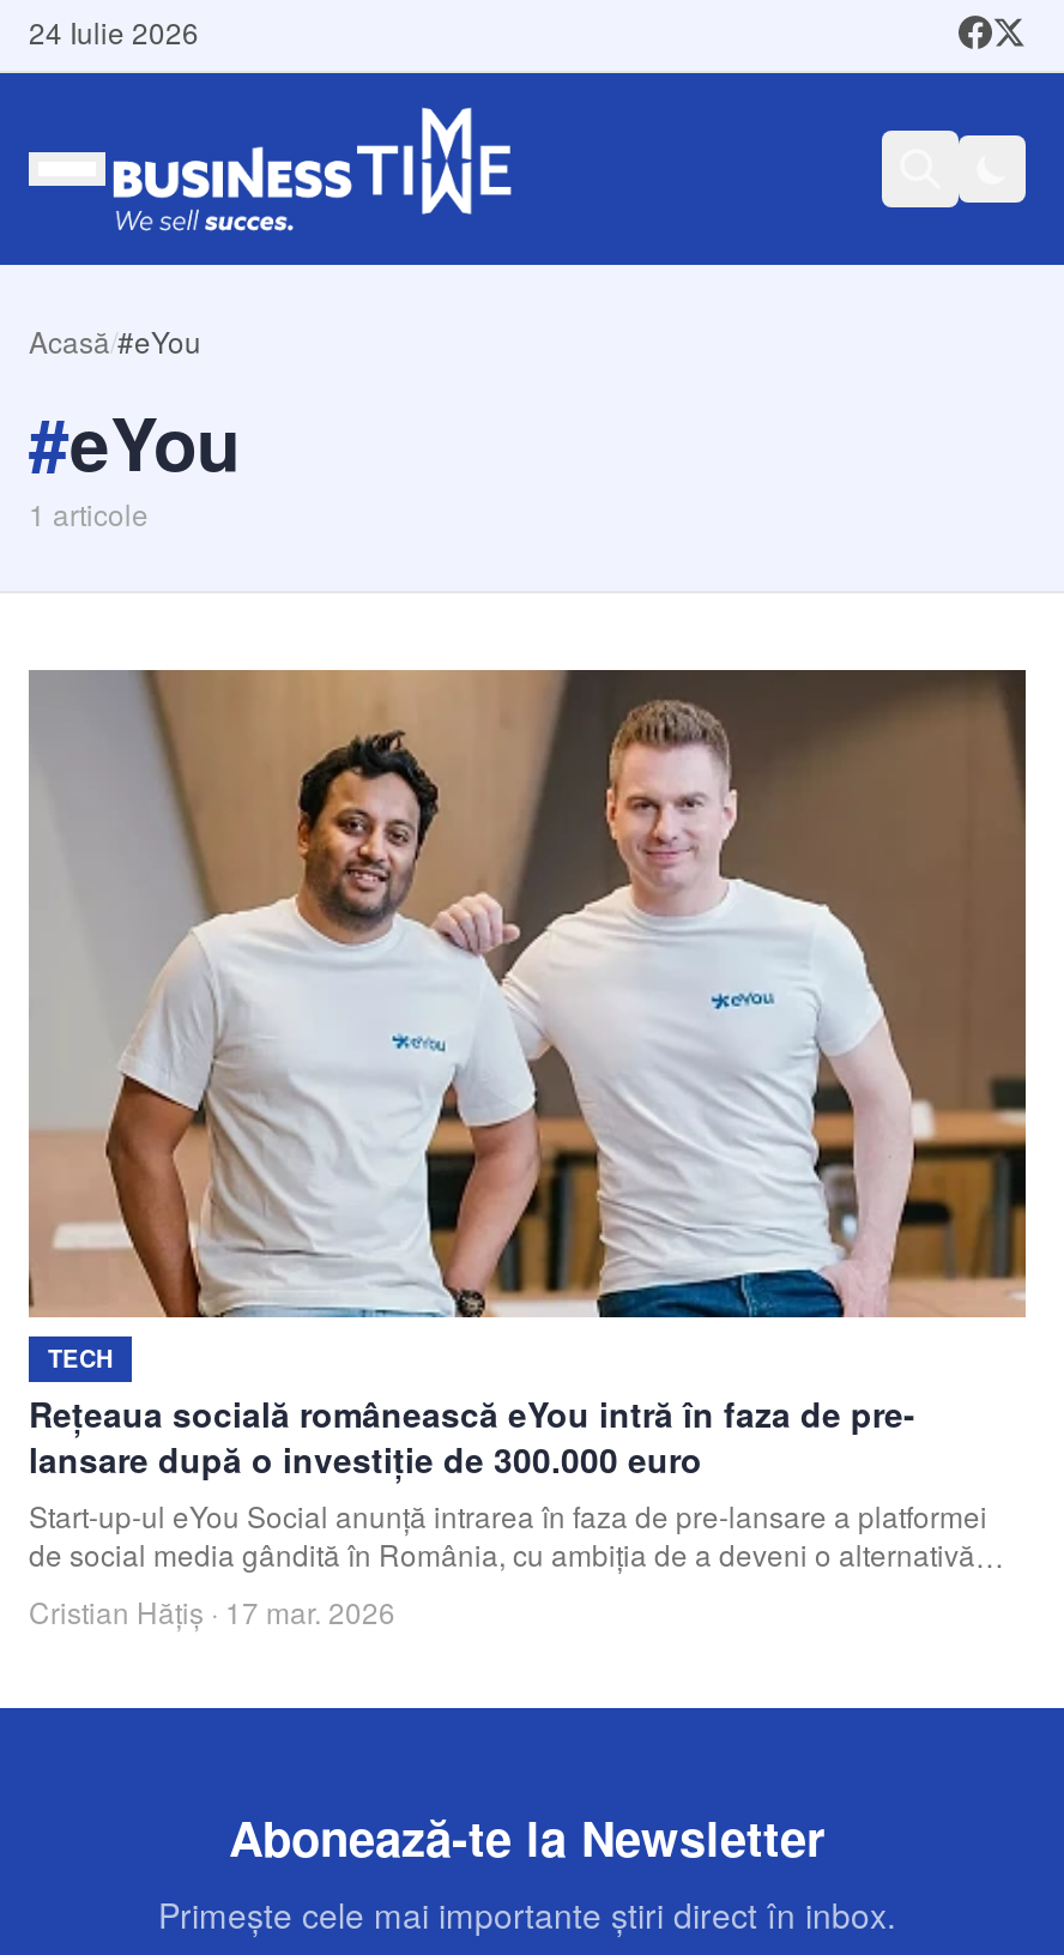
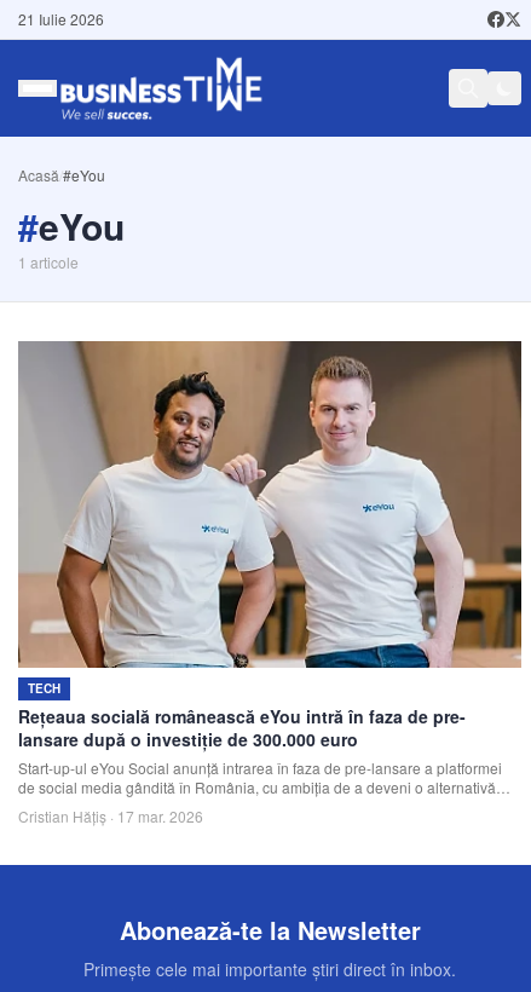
[29,11,199,52] 24 Iulie 2026 -> [18,8,104,29] 21 Iulie 2026

